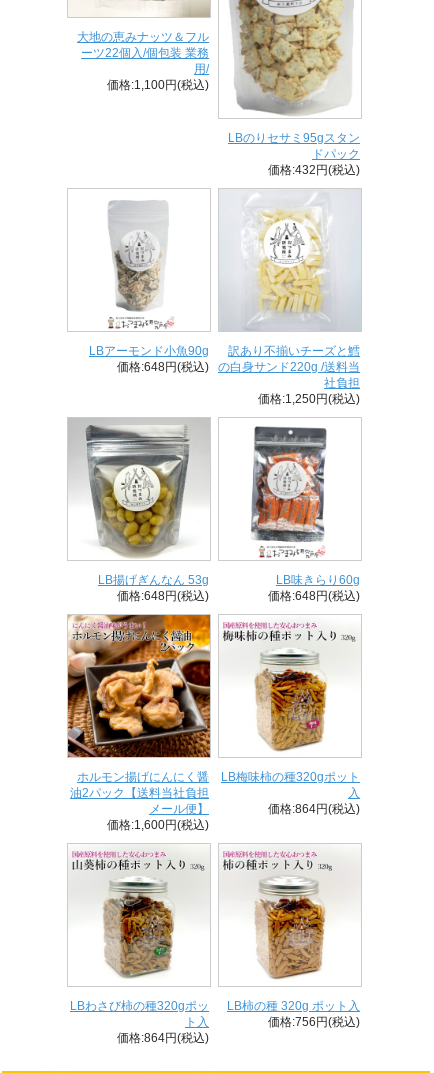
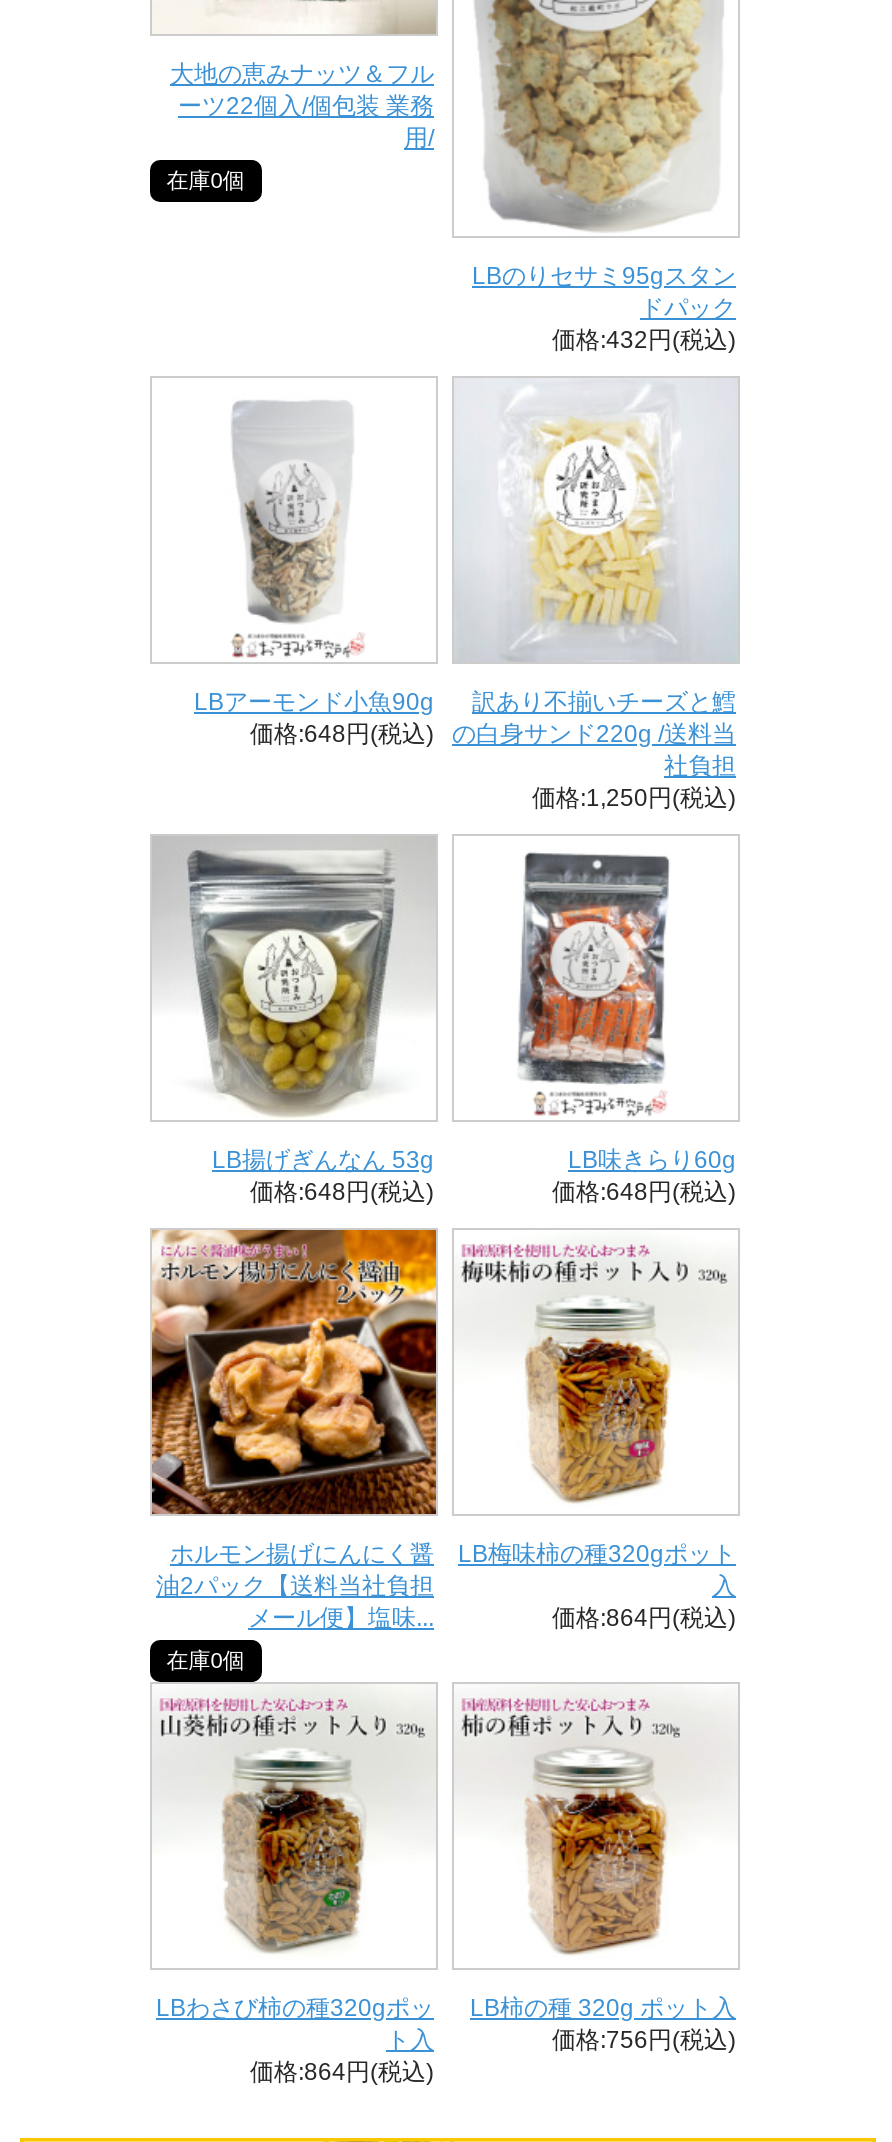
[107,78,209,92] 価格:1,100円(税込) -> [167,167,245,191] 在庫0個
[107,802,209,832] メール便】 | 価格:1,600円(税込) -> [167,1605,434,1673] メール便】塩味... | 在庫0個

